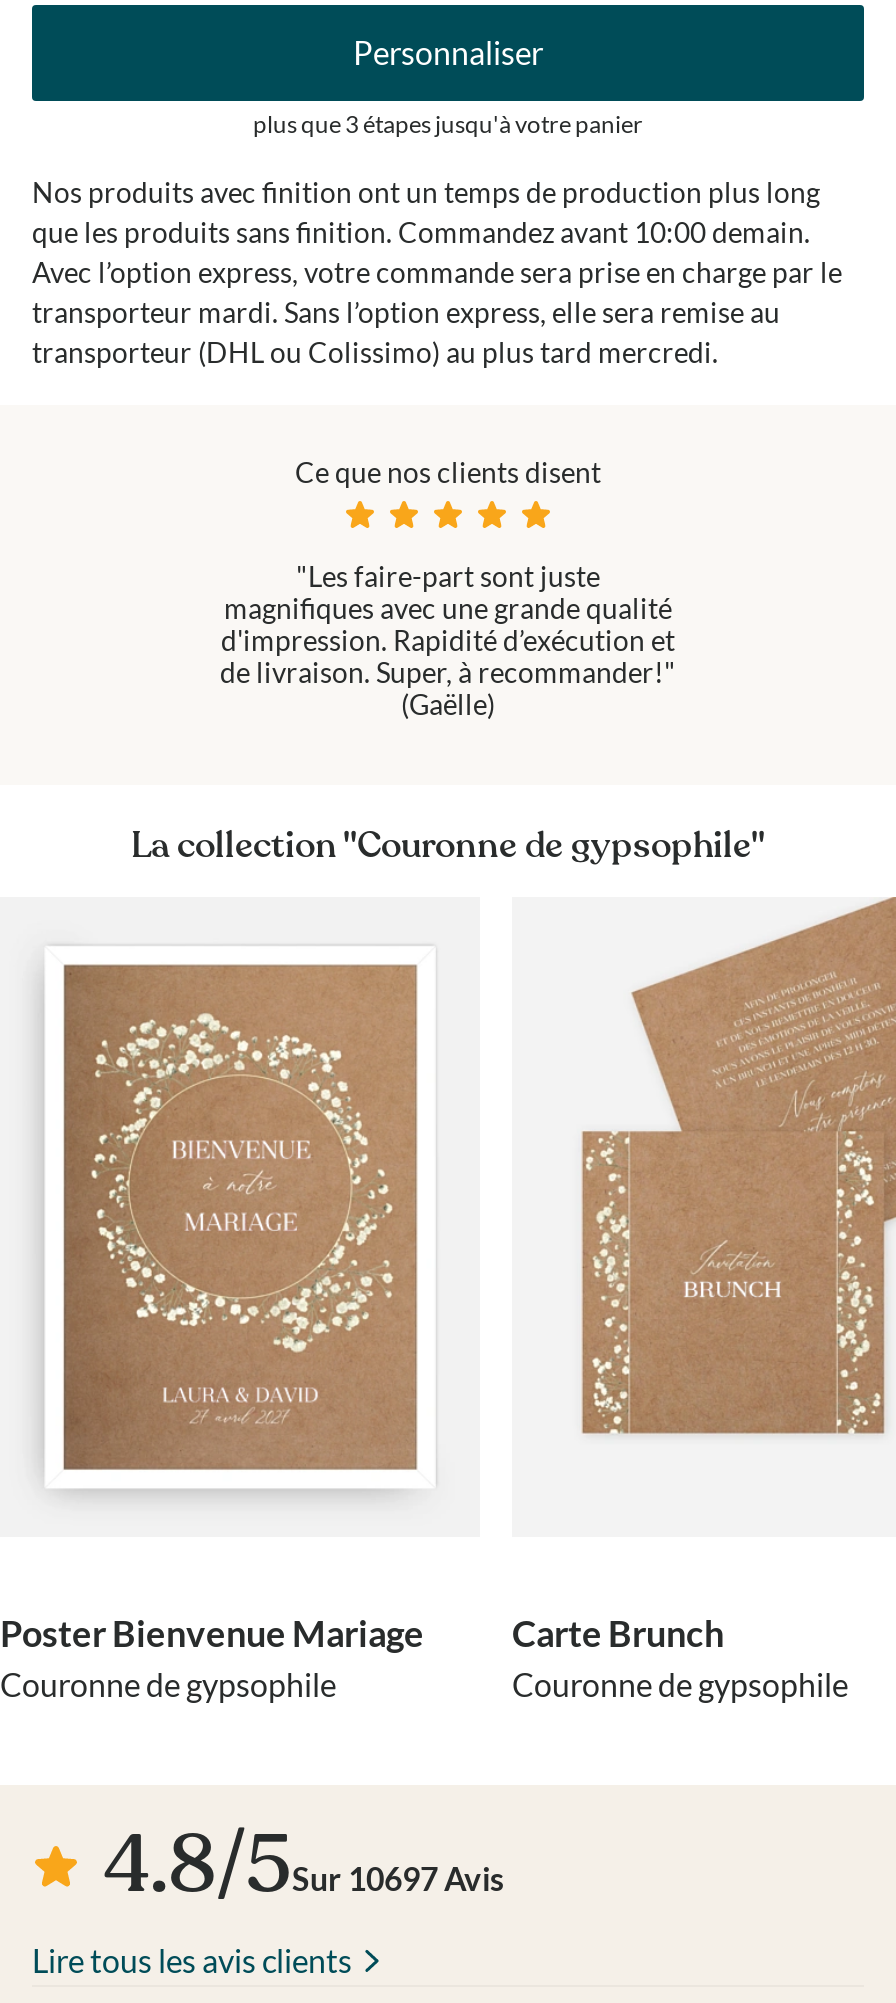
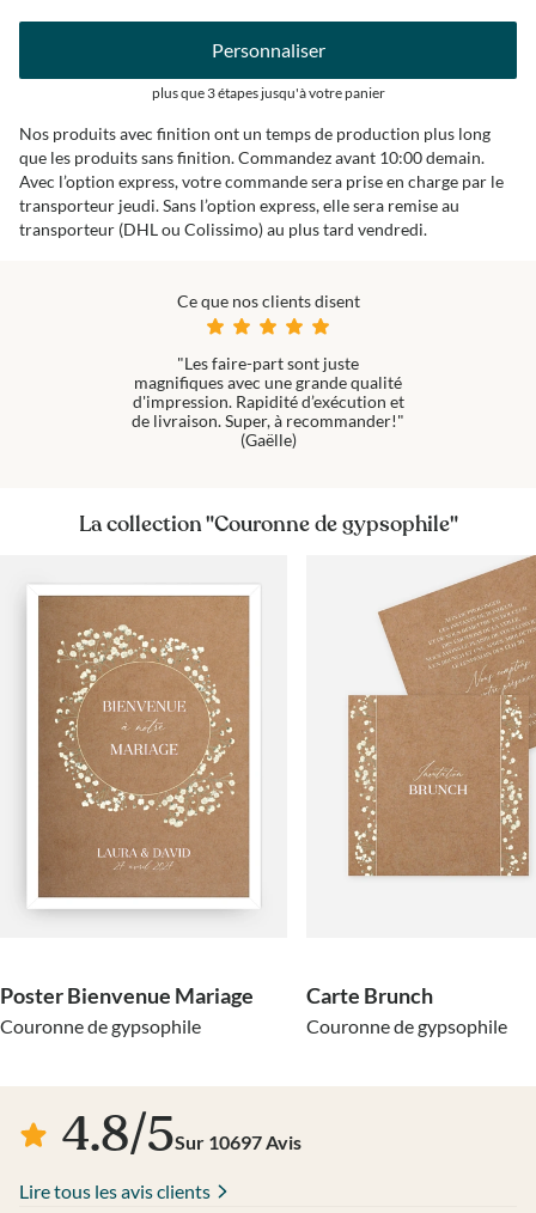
[32,296,780,330] transporteur mardi. Sans l’option express, elle sera remise au -> [19,195,459,216] transporteur jeudi. Sans l’option express, elle sera remise au
[32,336,718,370] transporteur (DHL ou Colissimo) au plus tard mercredi. -> [19,219,427,240] transporteur (DHL ou Colissimo) au plus tard vendredi.

